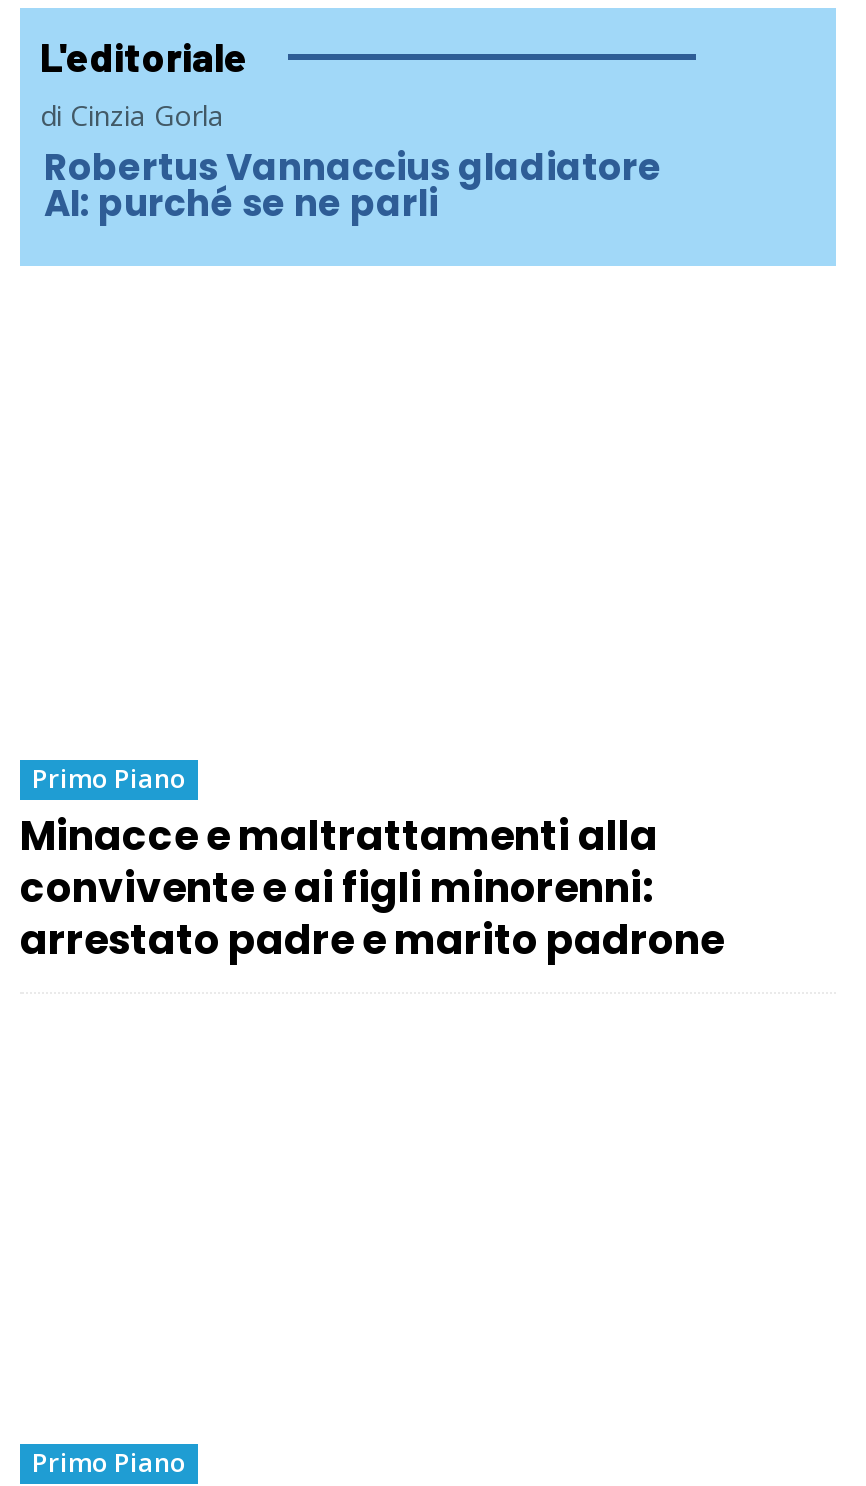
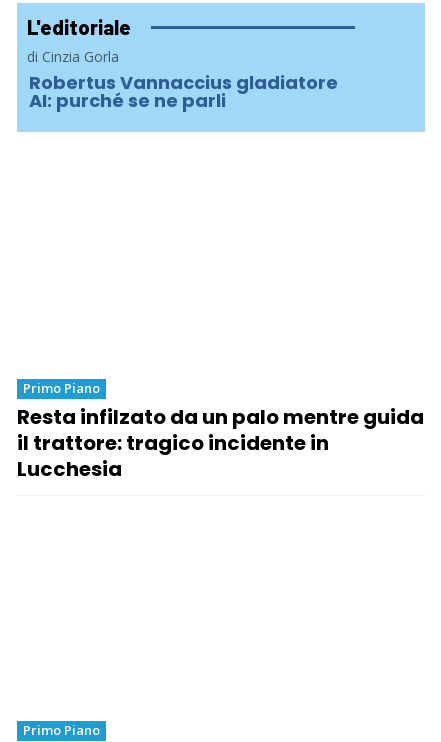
[20,809,724,969] Minacce e maltrattamenti alla | convivente e ai figli minorenni: | arrestato padre e marito padrone -> [17,403,424,483] Resta infilzato da un palo mentre guida | il trattore: tragico incidente in | Lucchesia

